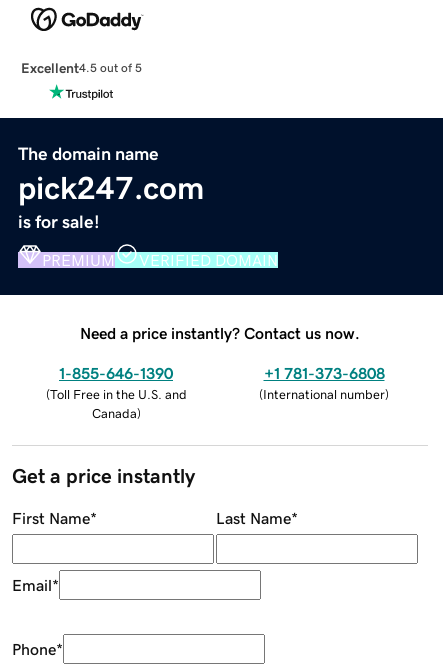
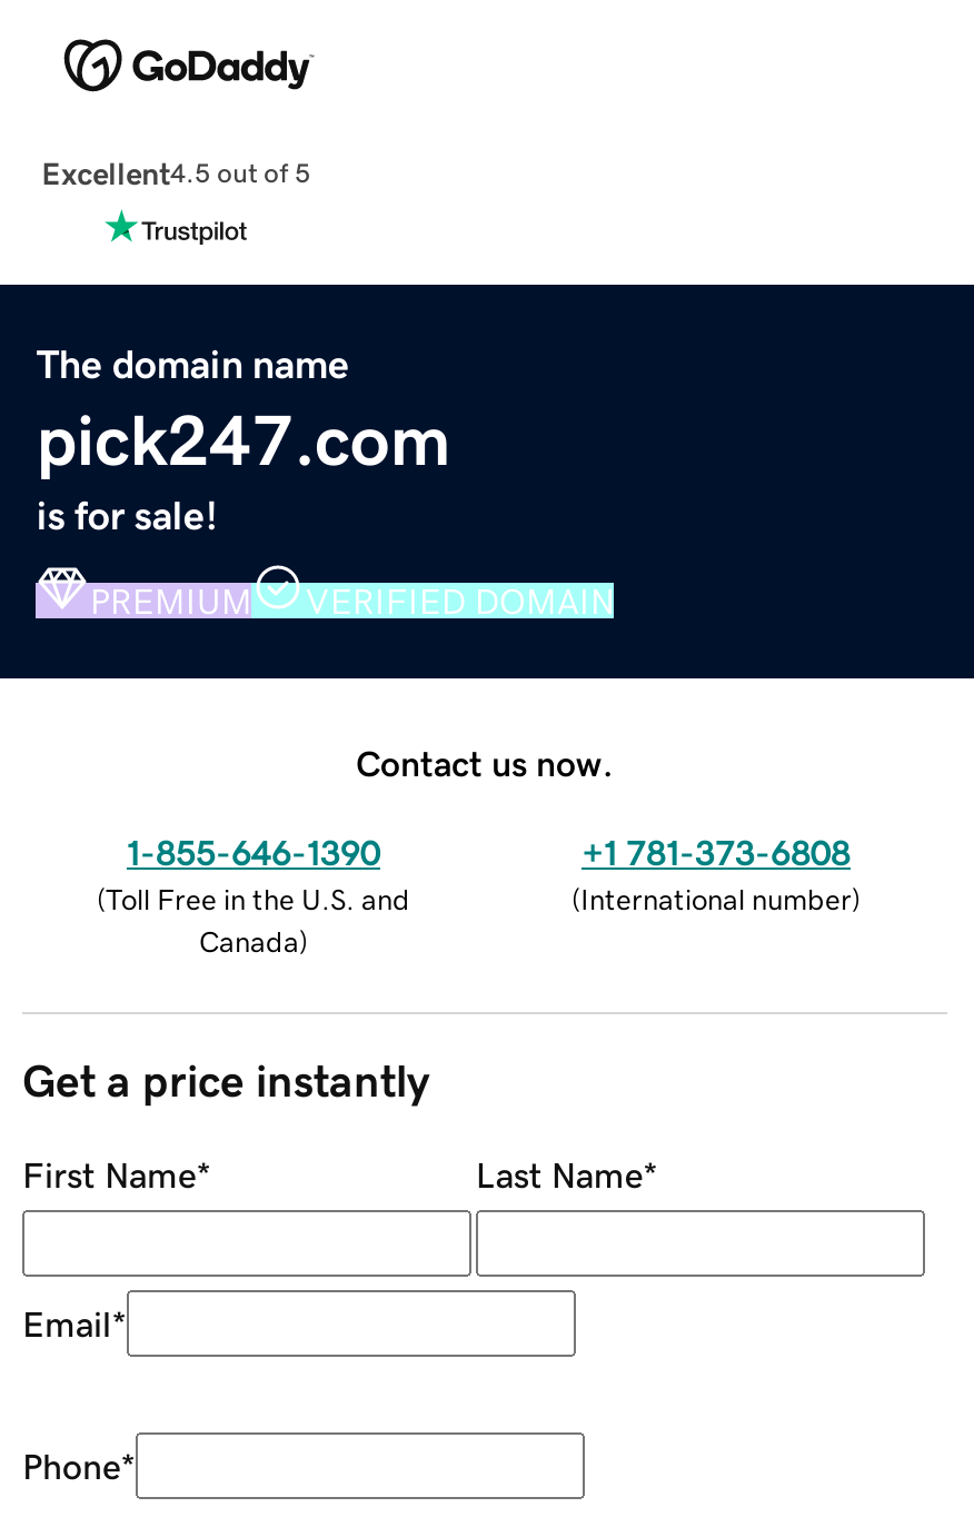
[80,325,360,341] Need a price instantly? Contact us now. -> [356,744,614,780] Contact us now.

